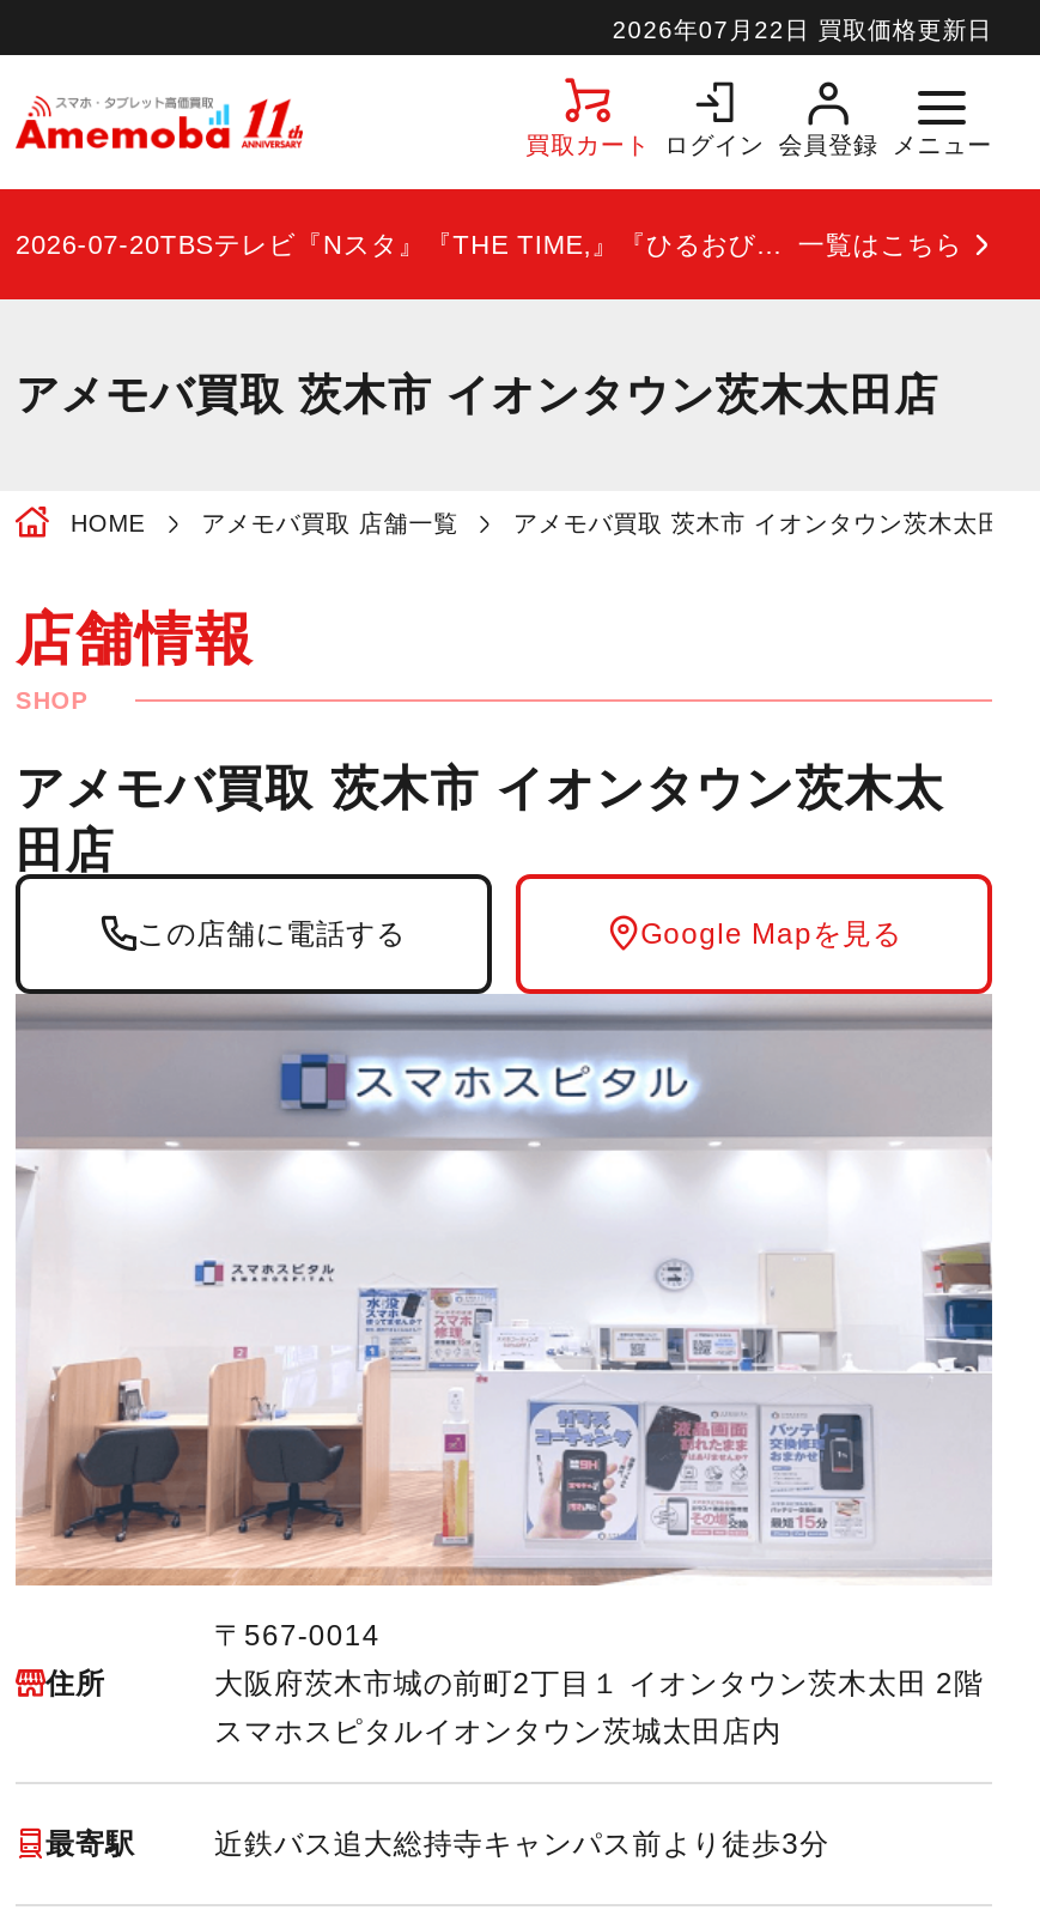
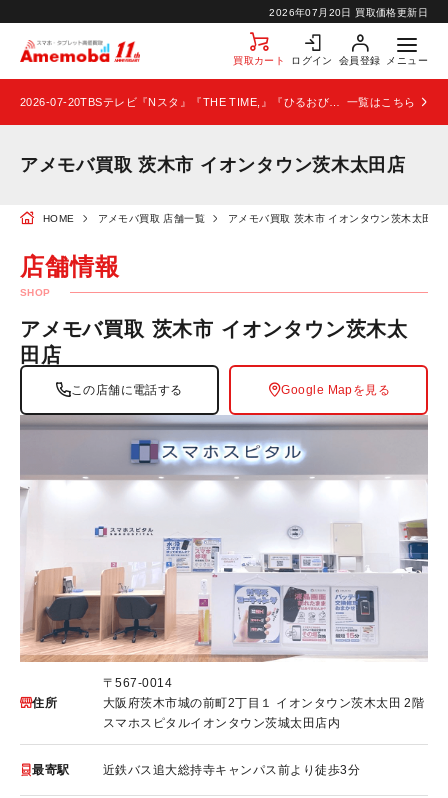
[613,17,992,43] 2026年07月22日買取価格更新日 -> [269,7,428,18] 2026年07月20日買取価格更新日

